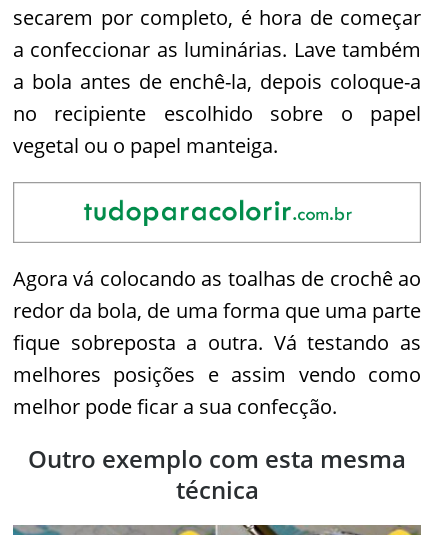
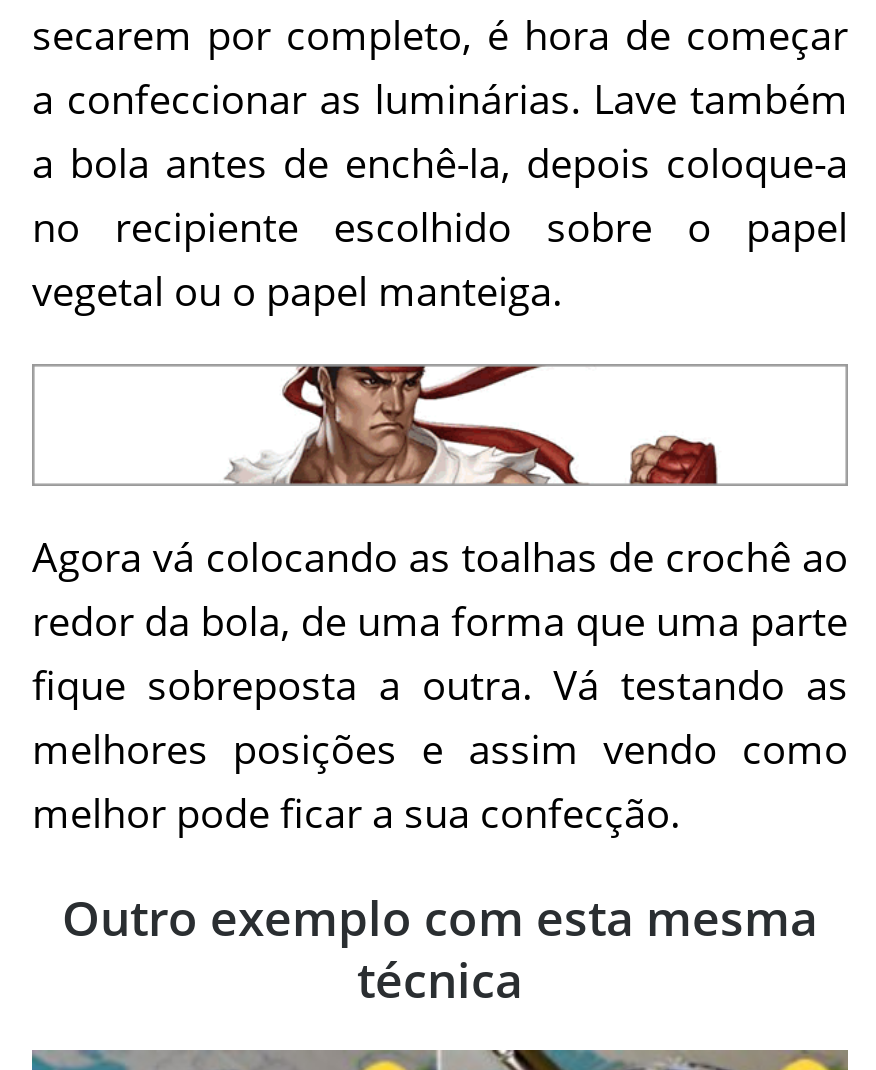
[83,183,356,242] [image] -> [174,364,720,486] [image]

